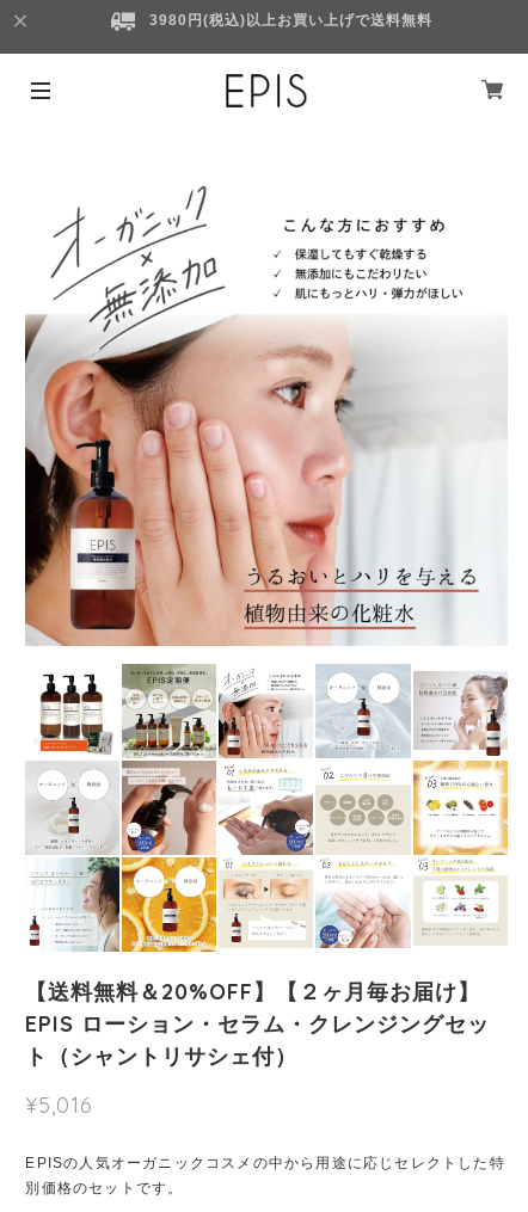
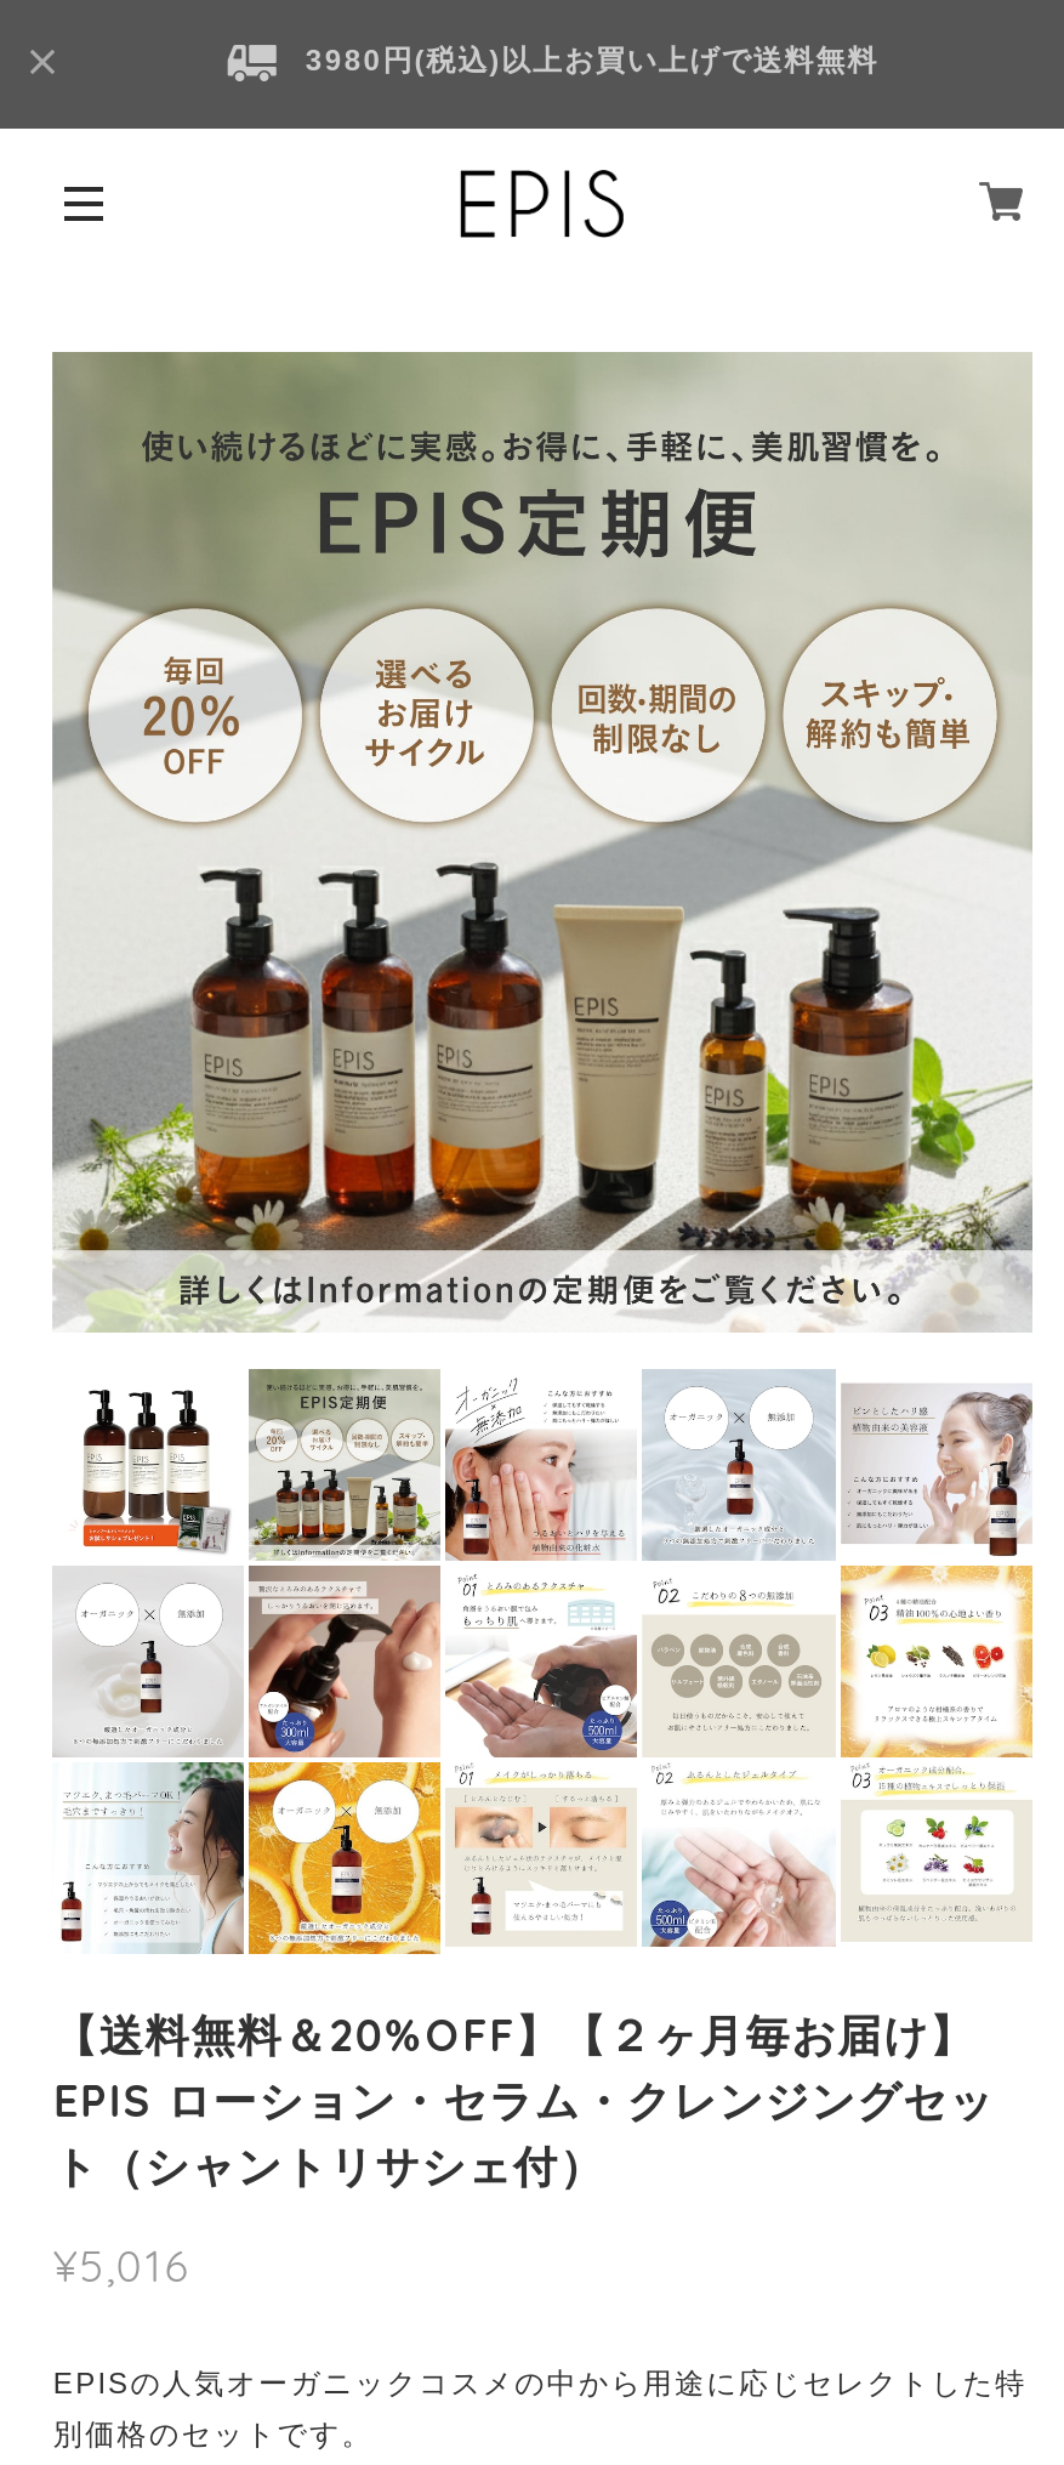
[24,164,506,647] [image] -> [50,350,1032,1333] [image]

